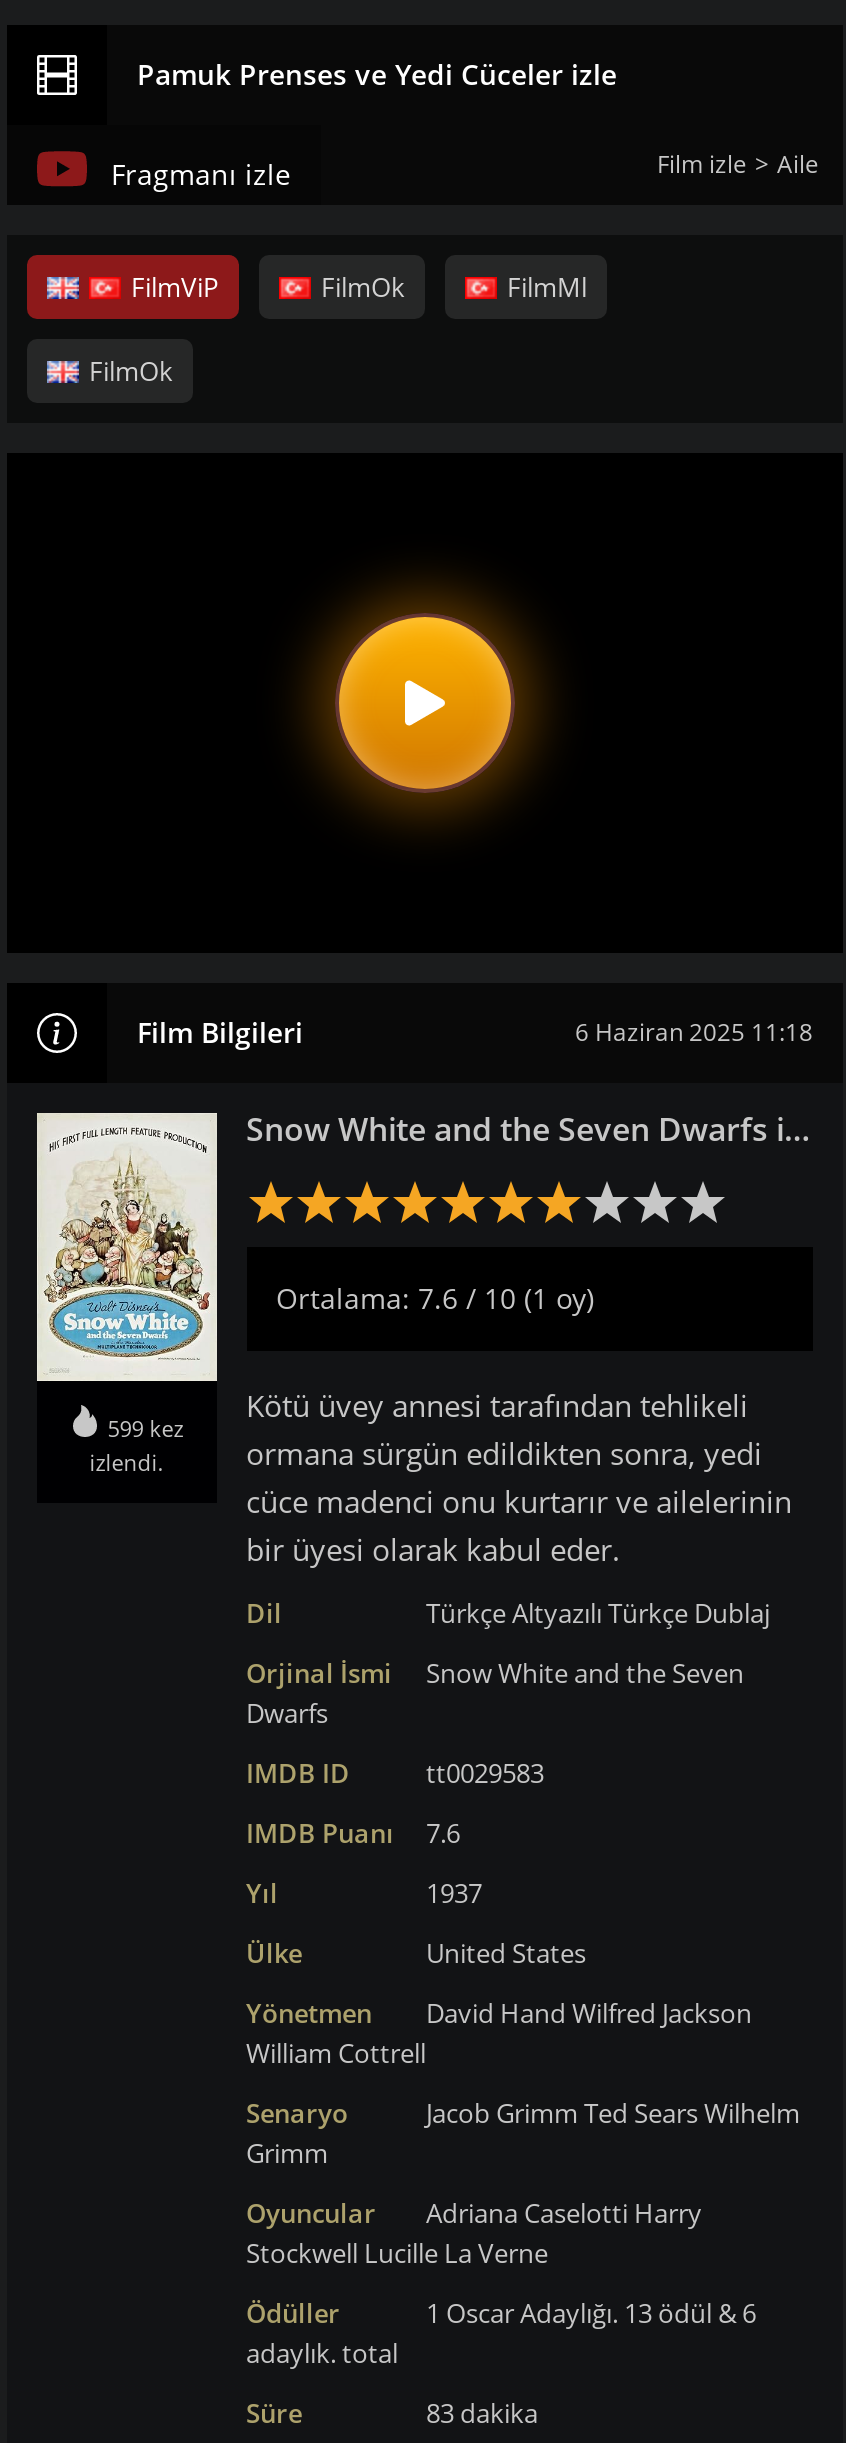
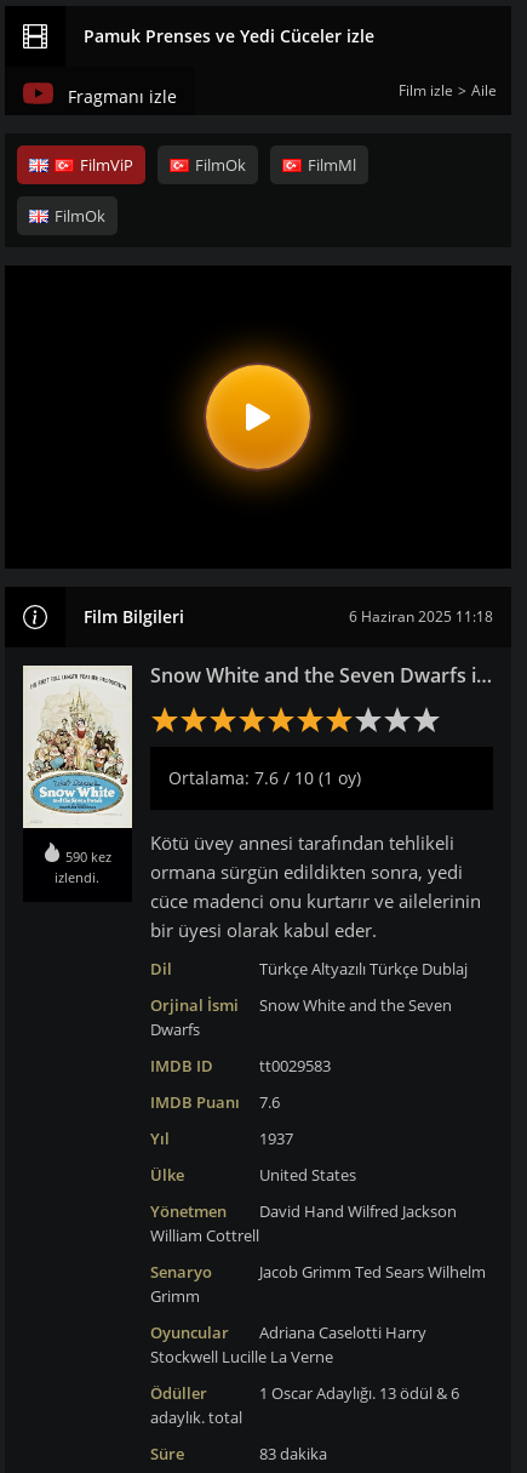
[101,1413,183,1443] 599 kez -> [62,847,112,865] 590 kez

